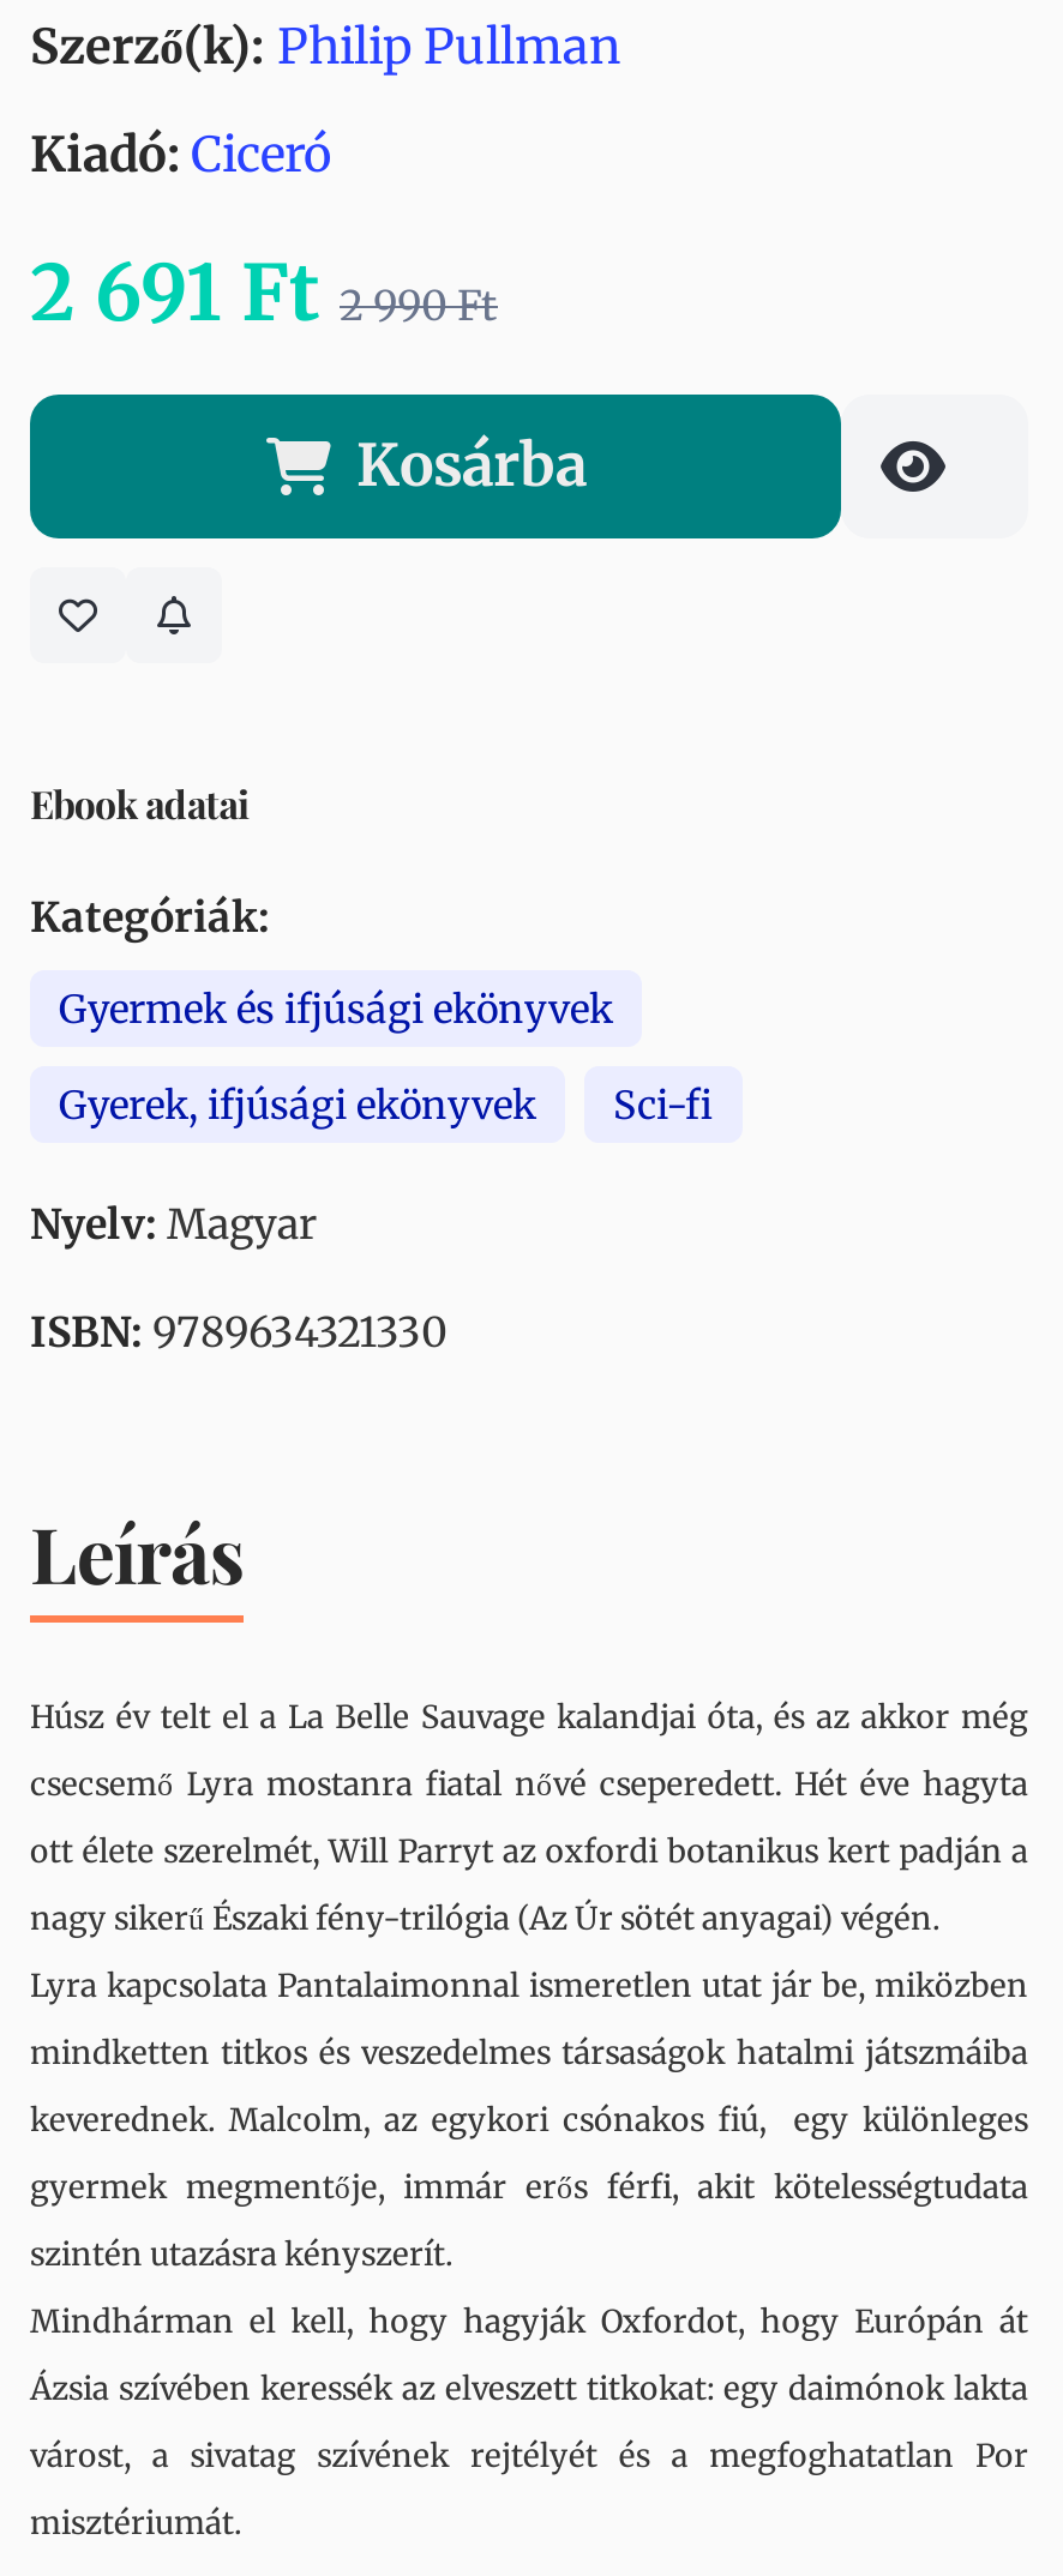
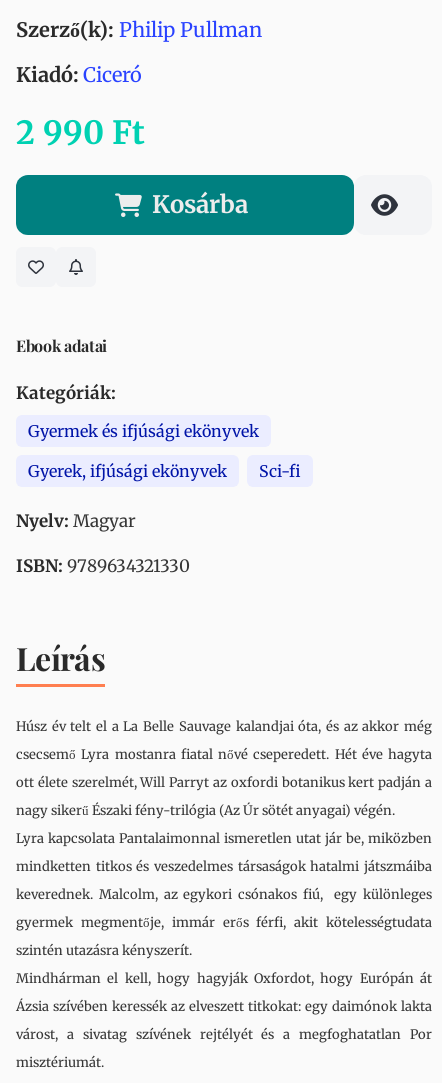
[30,246,498,342] 2 691 Ft 2 990 Ft -> [16,113,145,153] 2 990 Ft

